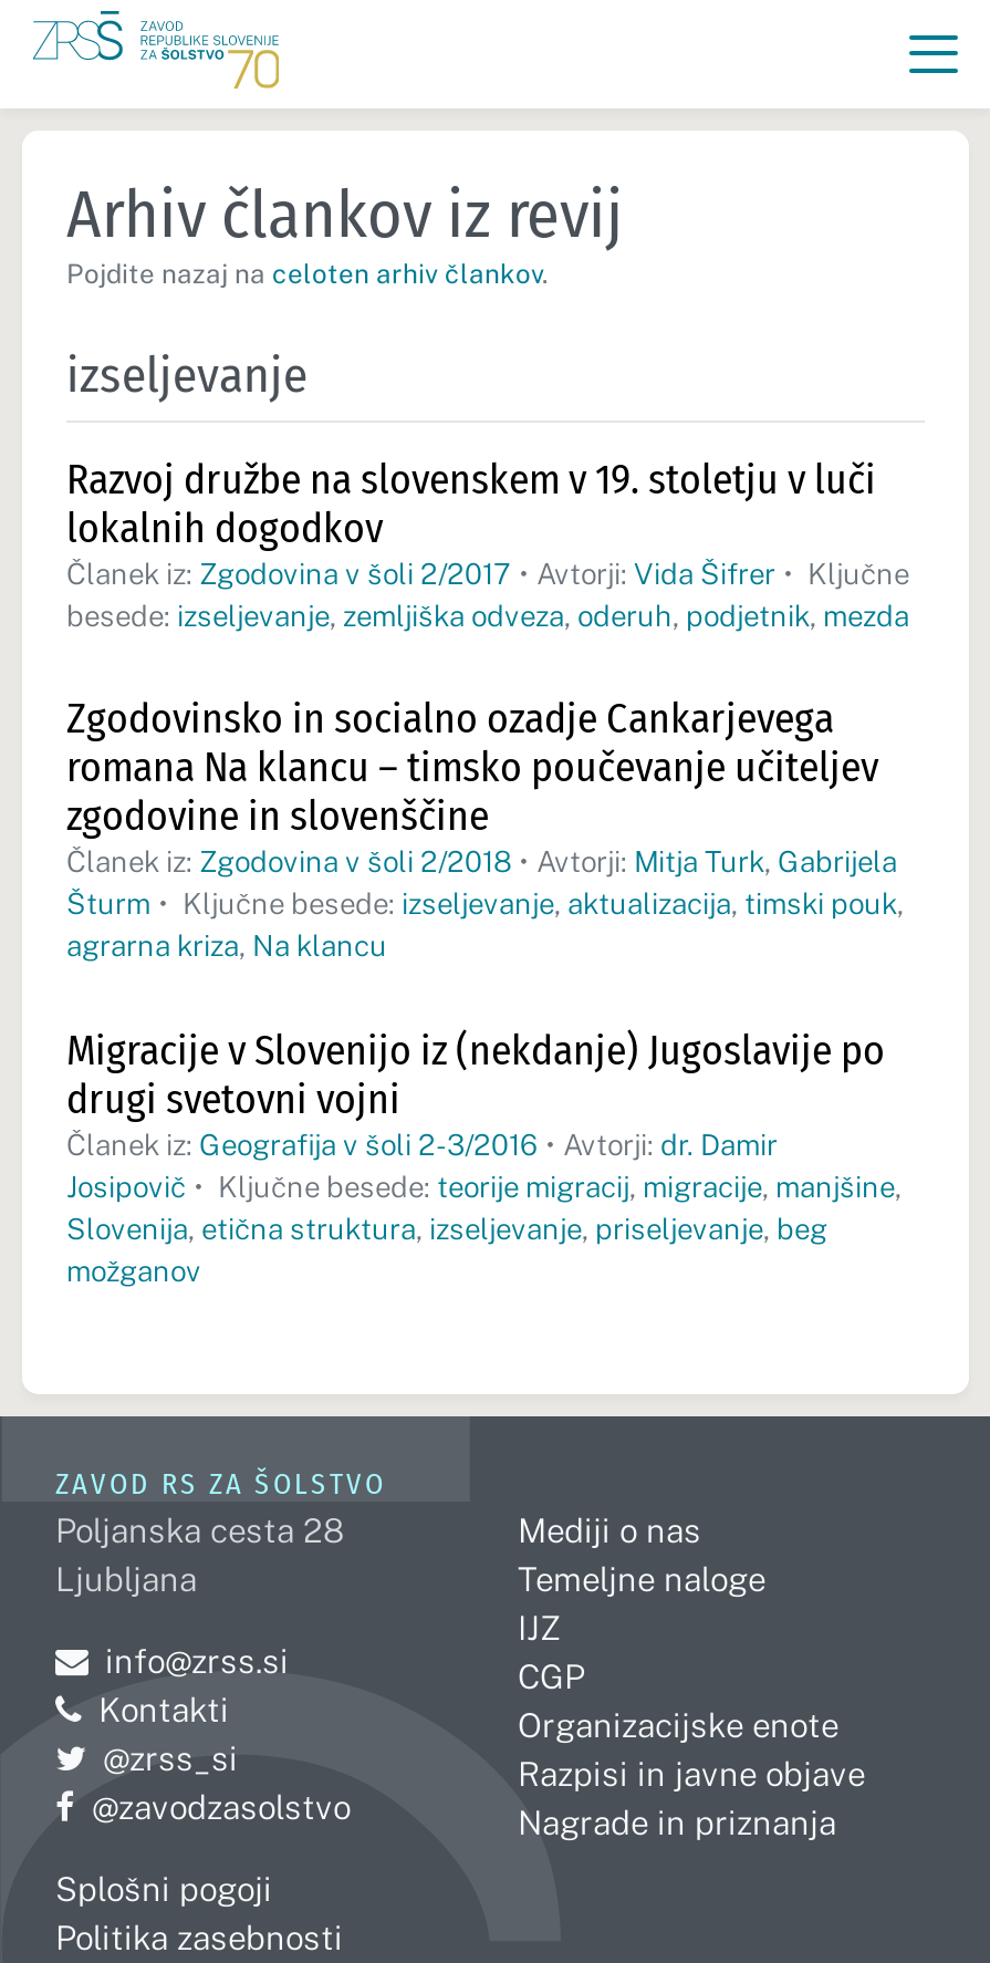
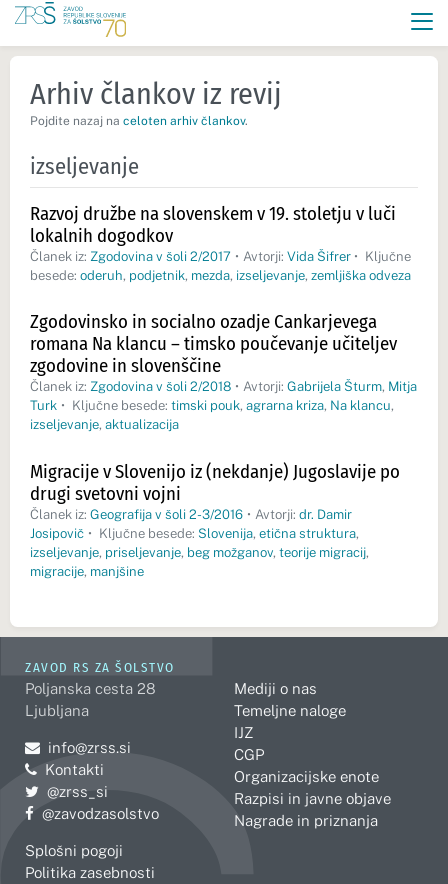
[66,600,909,633] besede: izseljevanje, zemljiška odveza, oderuh, podjetnik, mezda -> [30,268,411,283] besede: oderuh, podjetnik, mezda, izseljevanje, zemljiška odveza
[66,846,904,963] Članek iz: Zgodovina v šoli 2/2018 • Avtorji: Mitja Turk, Gabrijela | Šturm • Ključne besede: izseljevanje, aktualizacija, timski pouk, | agrarna kriza, Na klancu -> [30,379,416,432] Članek iz: Zgodovina v šoli 2/2018 • Avtorji: Gabrijela Šturm, Mitja | Turk • Ključne besede: timski pouk, agrarna kriza, Na klancu, | izseljevanje, aktualizacija
[66,1170,902,1287] Josipovič • Ključne besede: teorije migracij, migracije, manjšine, | Slovenija, etična struktura, izseljevanje, priseljevanje, beg | možganov -> [30,525,369,578] Josipovič • Ključne besede: Slovenija, etična struktura, | izseljevanje, priseljevanje, beg možganov, teorije migracij, | migracije, manjšine

